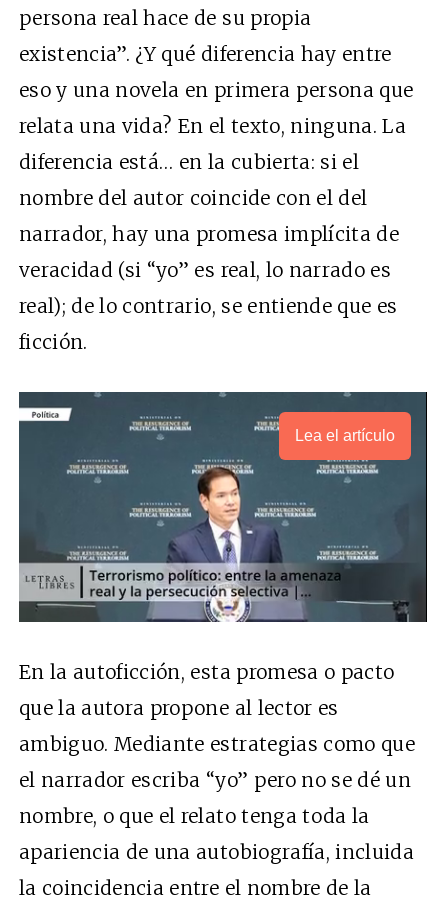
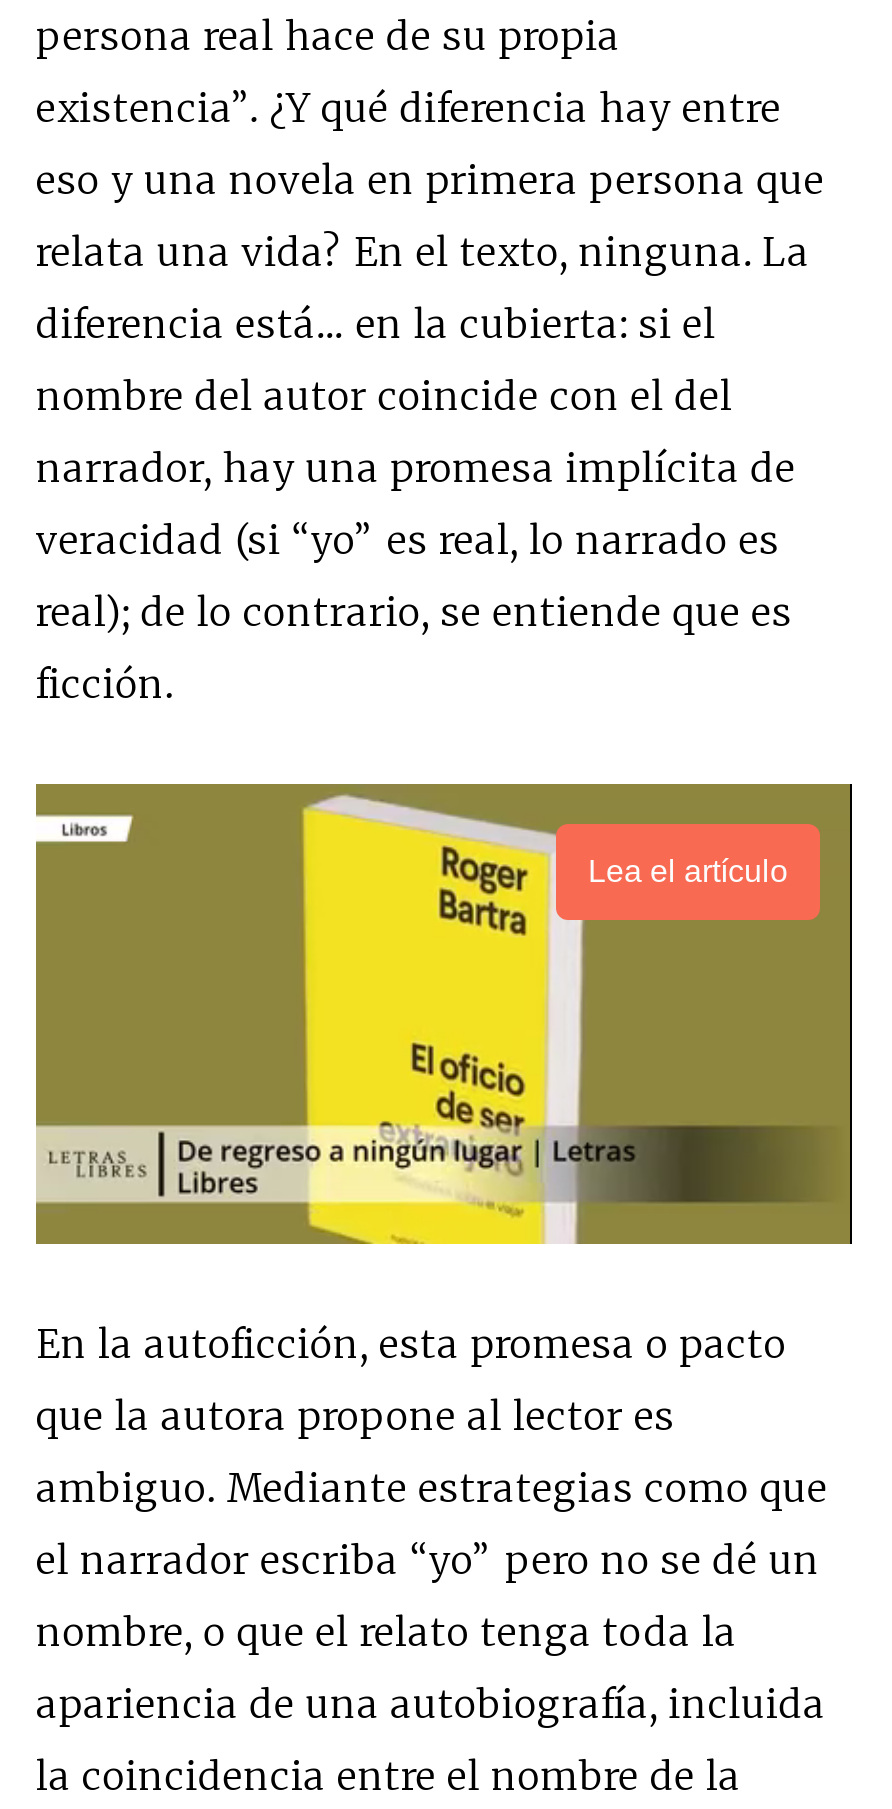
[18,391,427,623] [image] -> [36,782,850,1246] [image]

